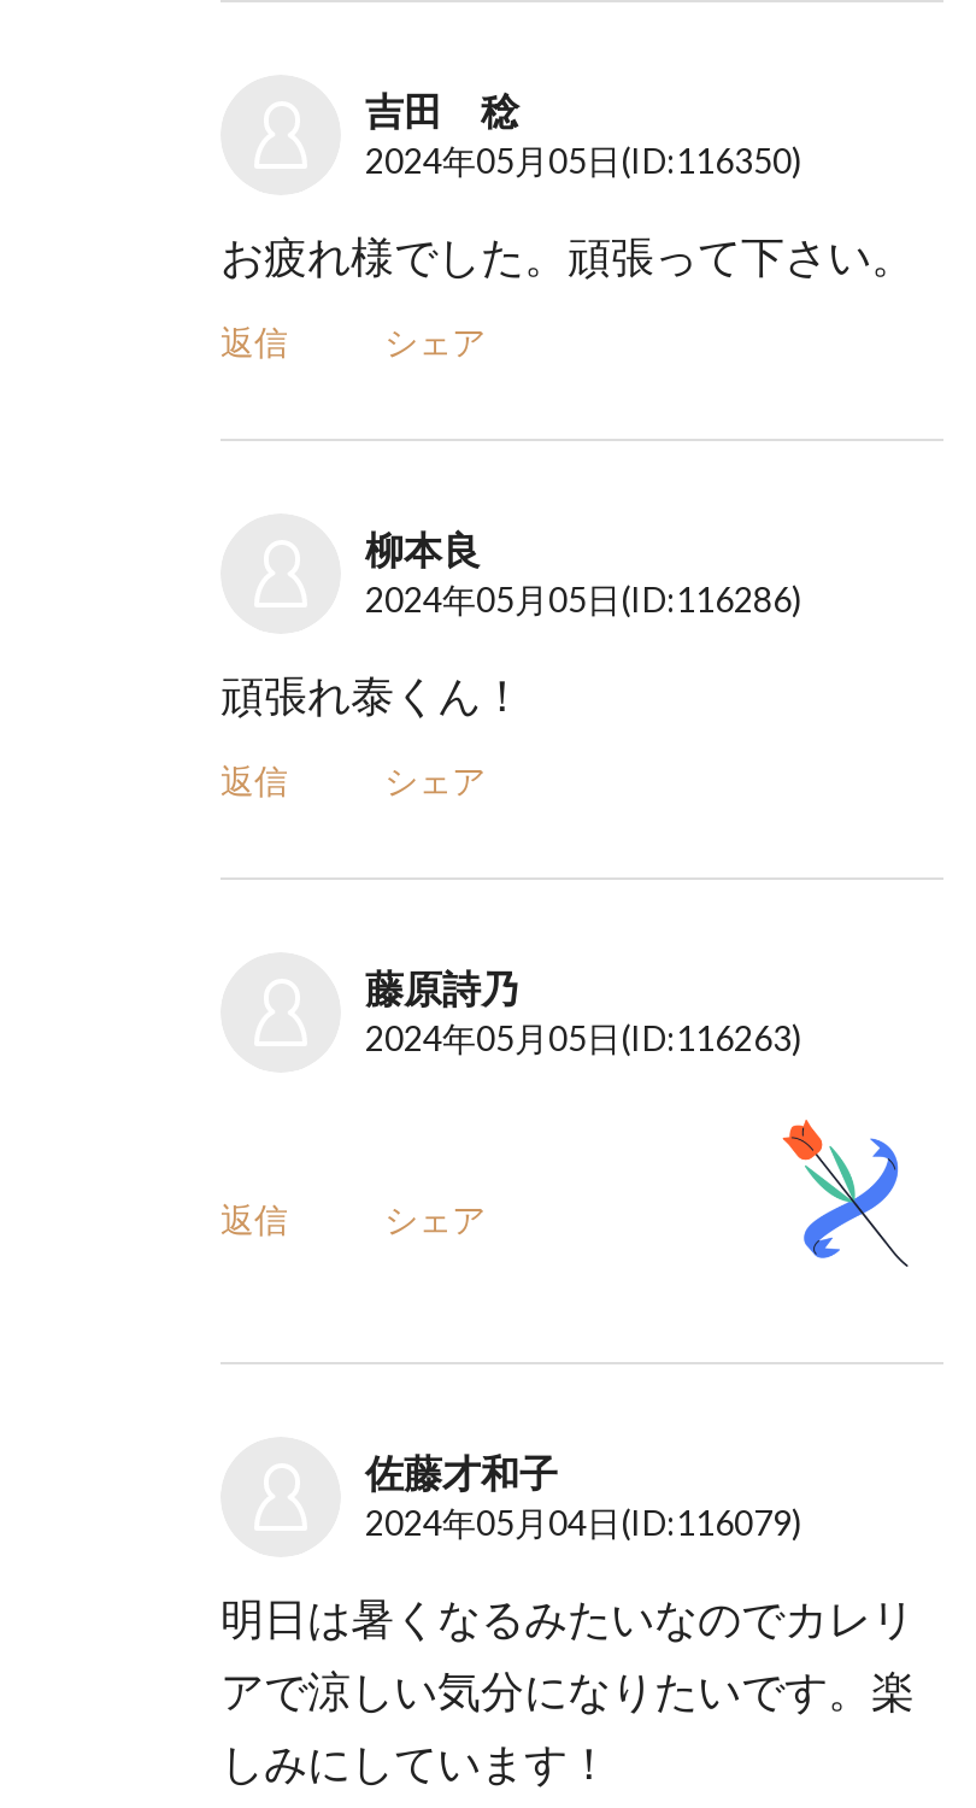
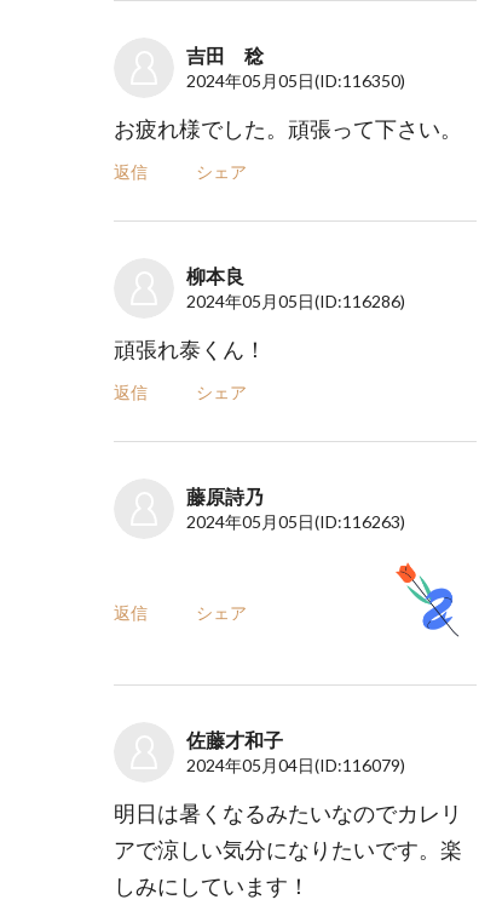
[801,1135,900,1261] [image] -> [406,572,454,632] [image]

